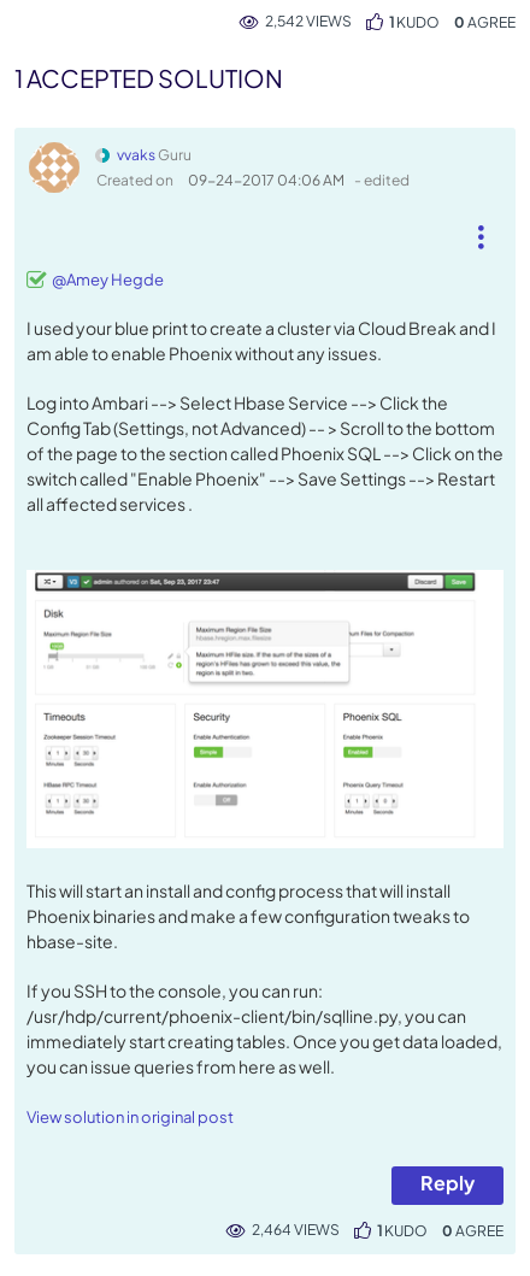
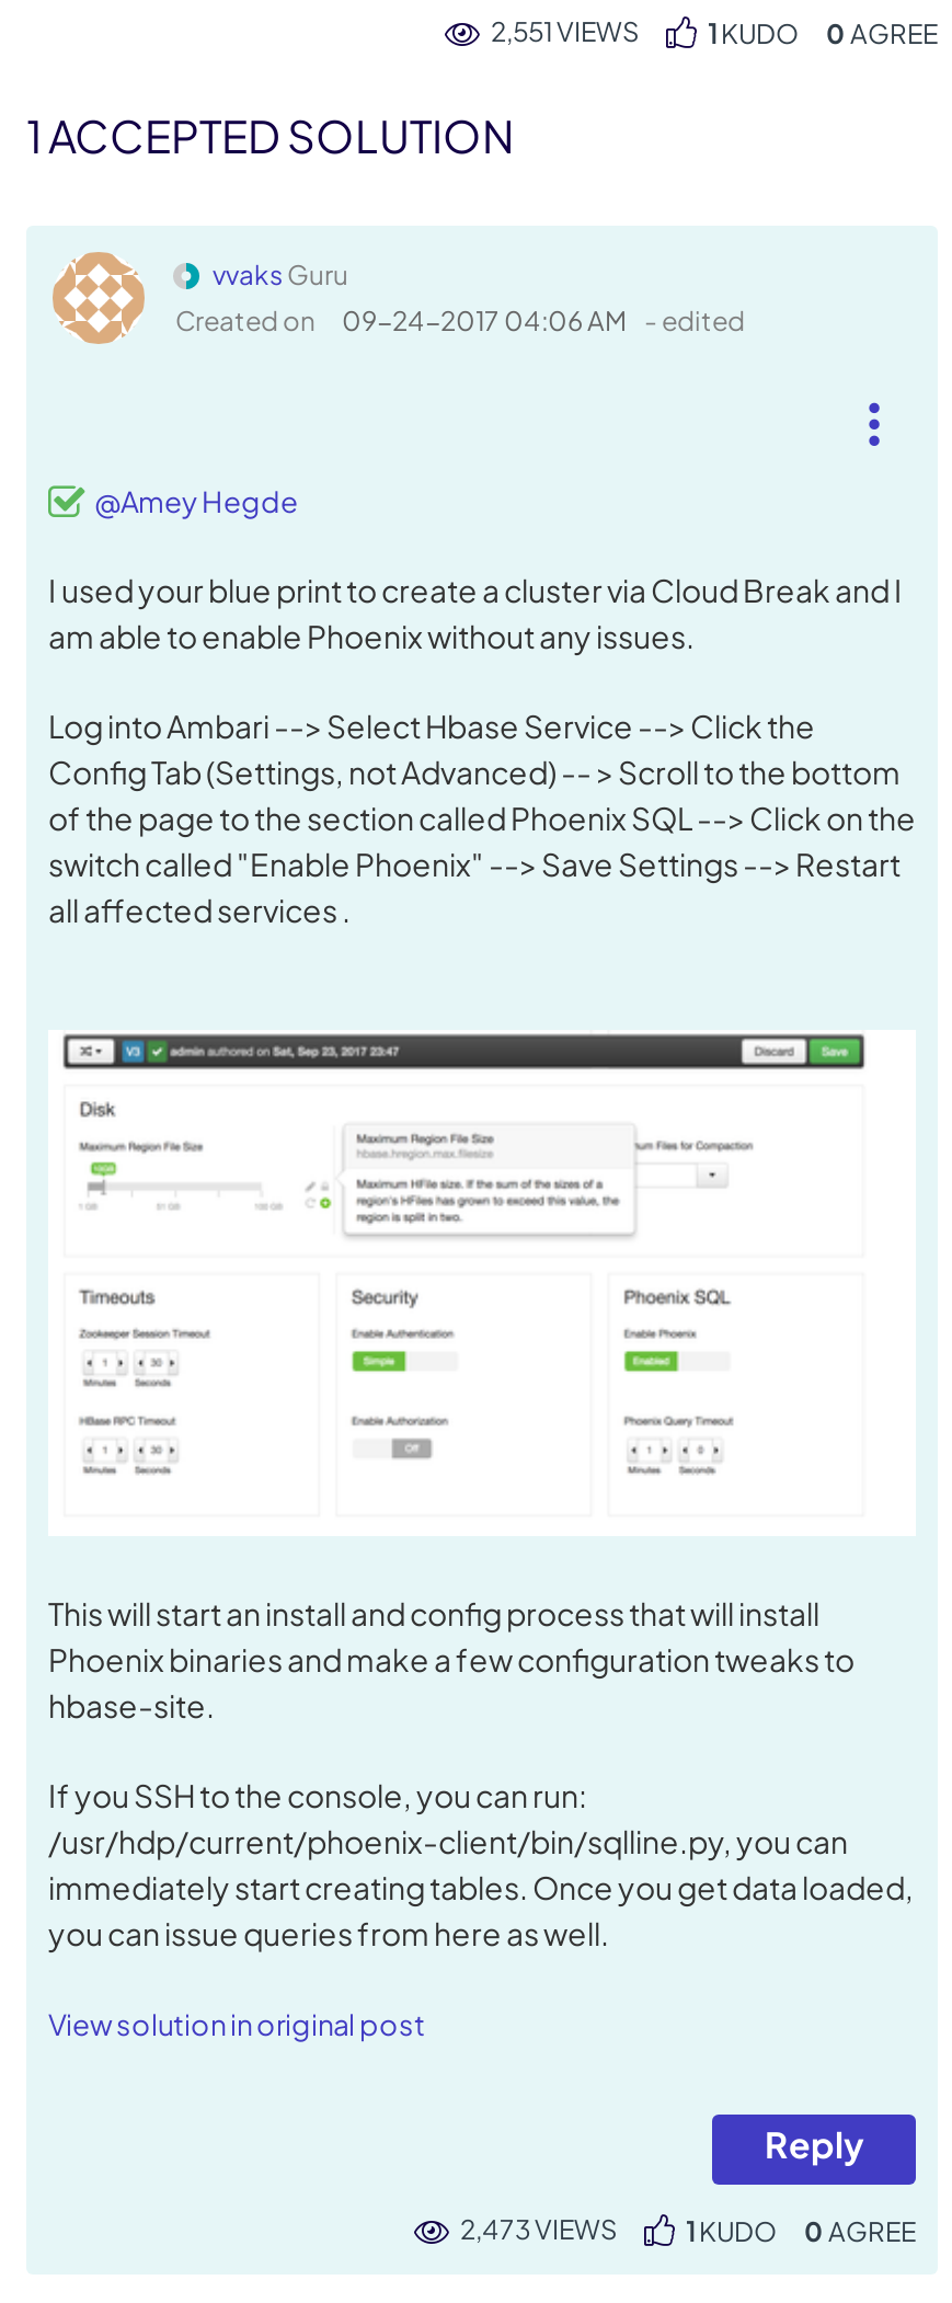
[265,12,352,30] 2,542 VIEWS -> [491,15,640,48] 2,551 VIEWS
[252,1221,340,1239] 2,464 VIEWS -> [460,2214,618,2246] 2,473 VIEWS

